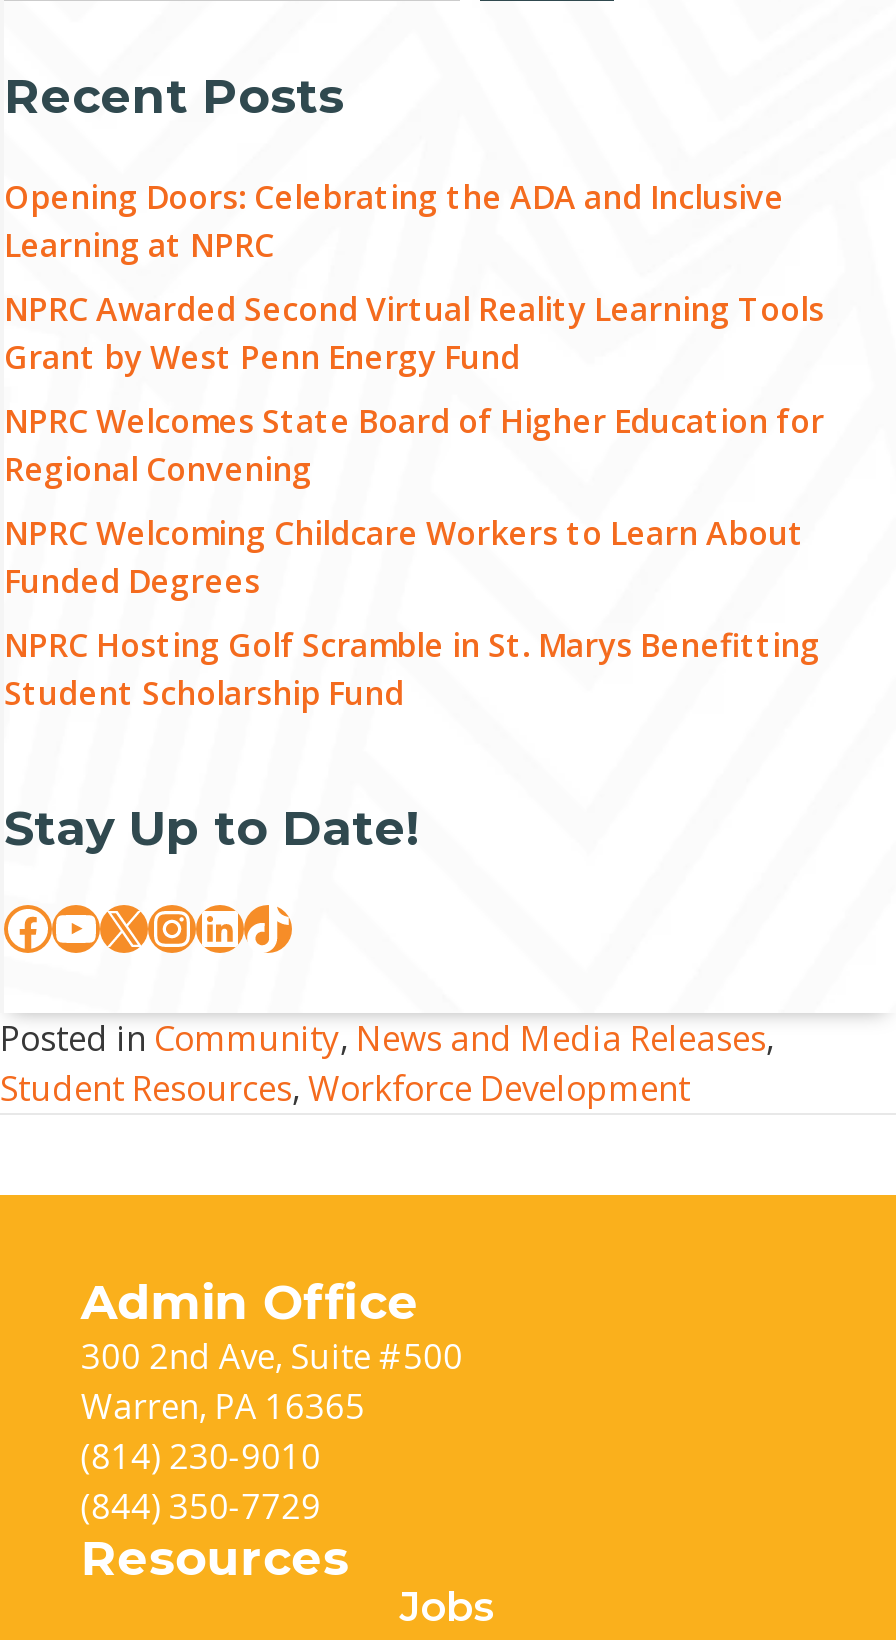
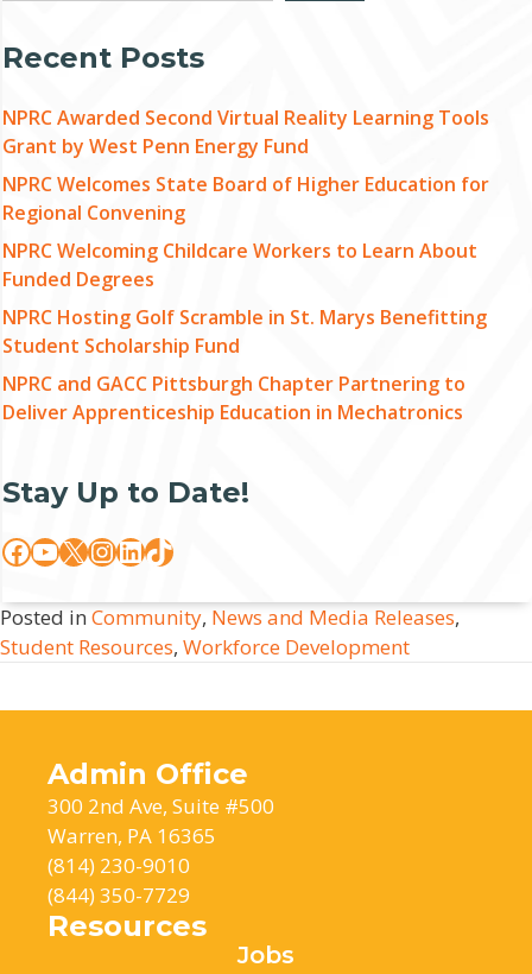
[4,176,784,268] Opening Doors: Celebrating the ADA and Inclusive | Learning at NPRC -> none
moved [4,288,824,716] -> [2,104,489,358]: NPRC Awarded Second Virtual Reality Learning Tools | Grant by West Penn Energy Fund | NPRC Welcomes State Board of Higher Education for | Regional Convening | NPRC Welcoming Childcare Workers to Learn About | Funded Degrees | NPRC Hosting Golf Scramble in St. Marys Benefitting | Student Scholarship Fund
none -> [2,370,465,425] NPRC and GACC Pittsburgh Chapter Partnering to | Deliver Apprenticeship Education in Mechatronics

